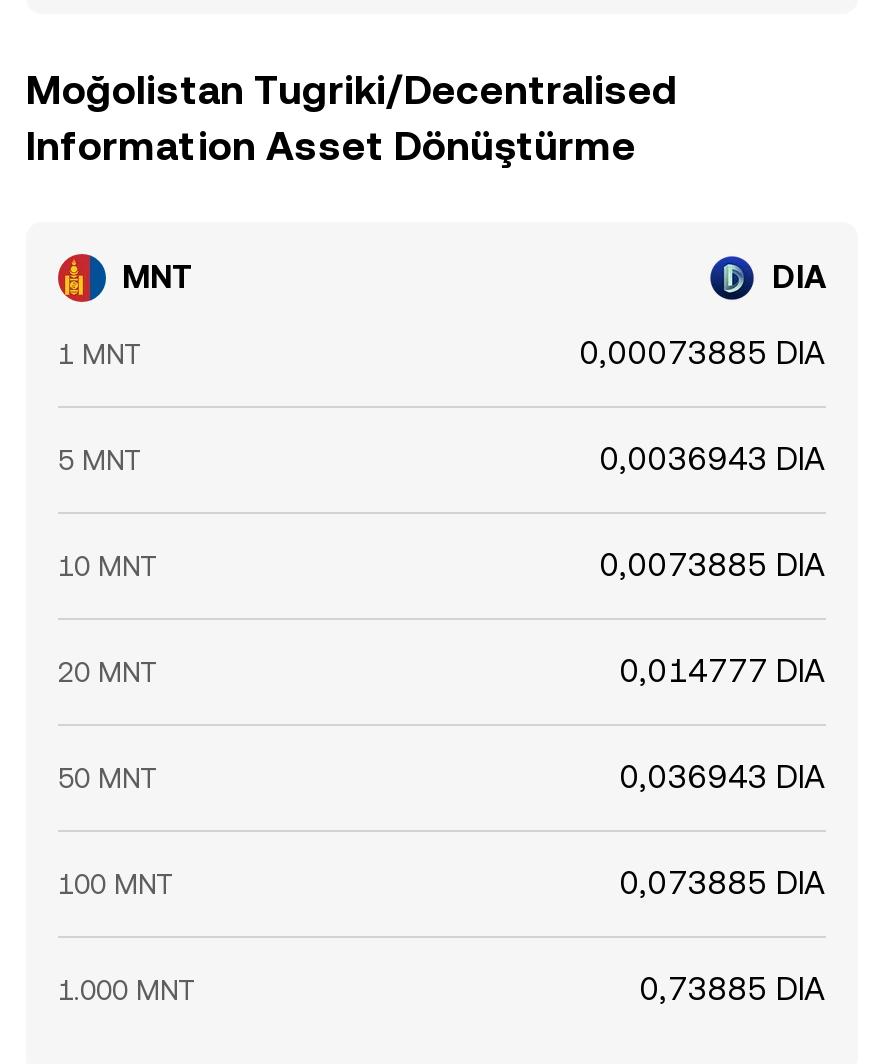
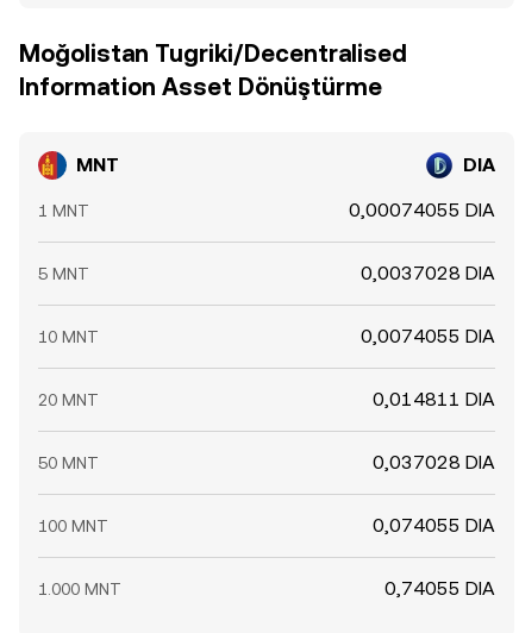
[580,334,826,372] 0,00073885 DIA -> [349,199,495,221] 0,00074055 DIA
[600,440,826,478] 0,0036943 DIA -> [361,262,495,284] 0,0037028 DIA
[600,546,826,584] 0,0073885 DIA -> [361,325,495,347] 0,0074055 DIA
[620,652,826,690] 0,014777 DIA -> [373,388,495,410] 0,014811 DIA
[620,758,826,796] 0,036943 DIA -> [373,451,495,474] 0,037028 DIA
[620,864,826,902] 0,073885 DIA -> [373,514,495,537] 0,074055 DIA
[640,970,826,1008] 0,73885 DIA -> [384,577,495,600] 0,74055 DIA

